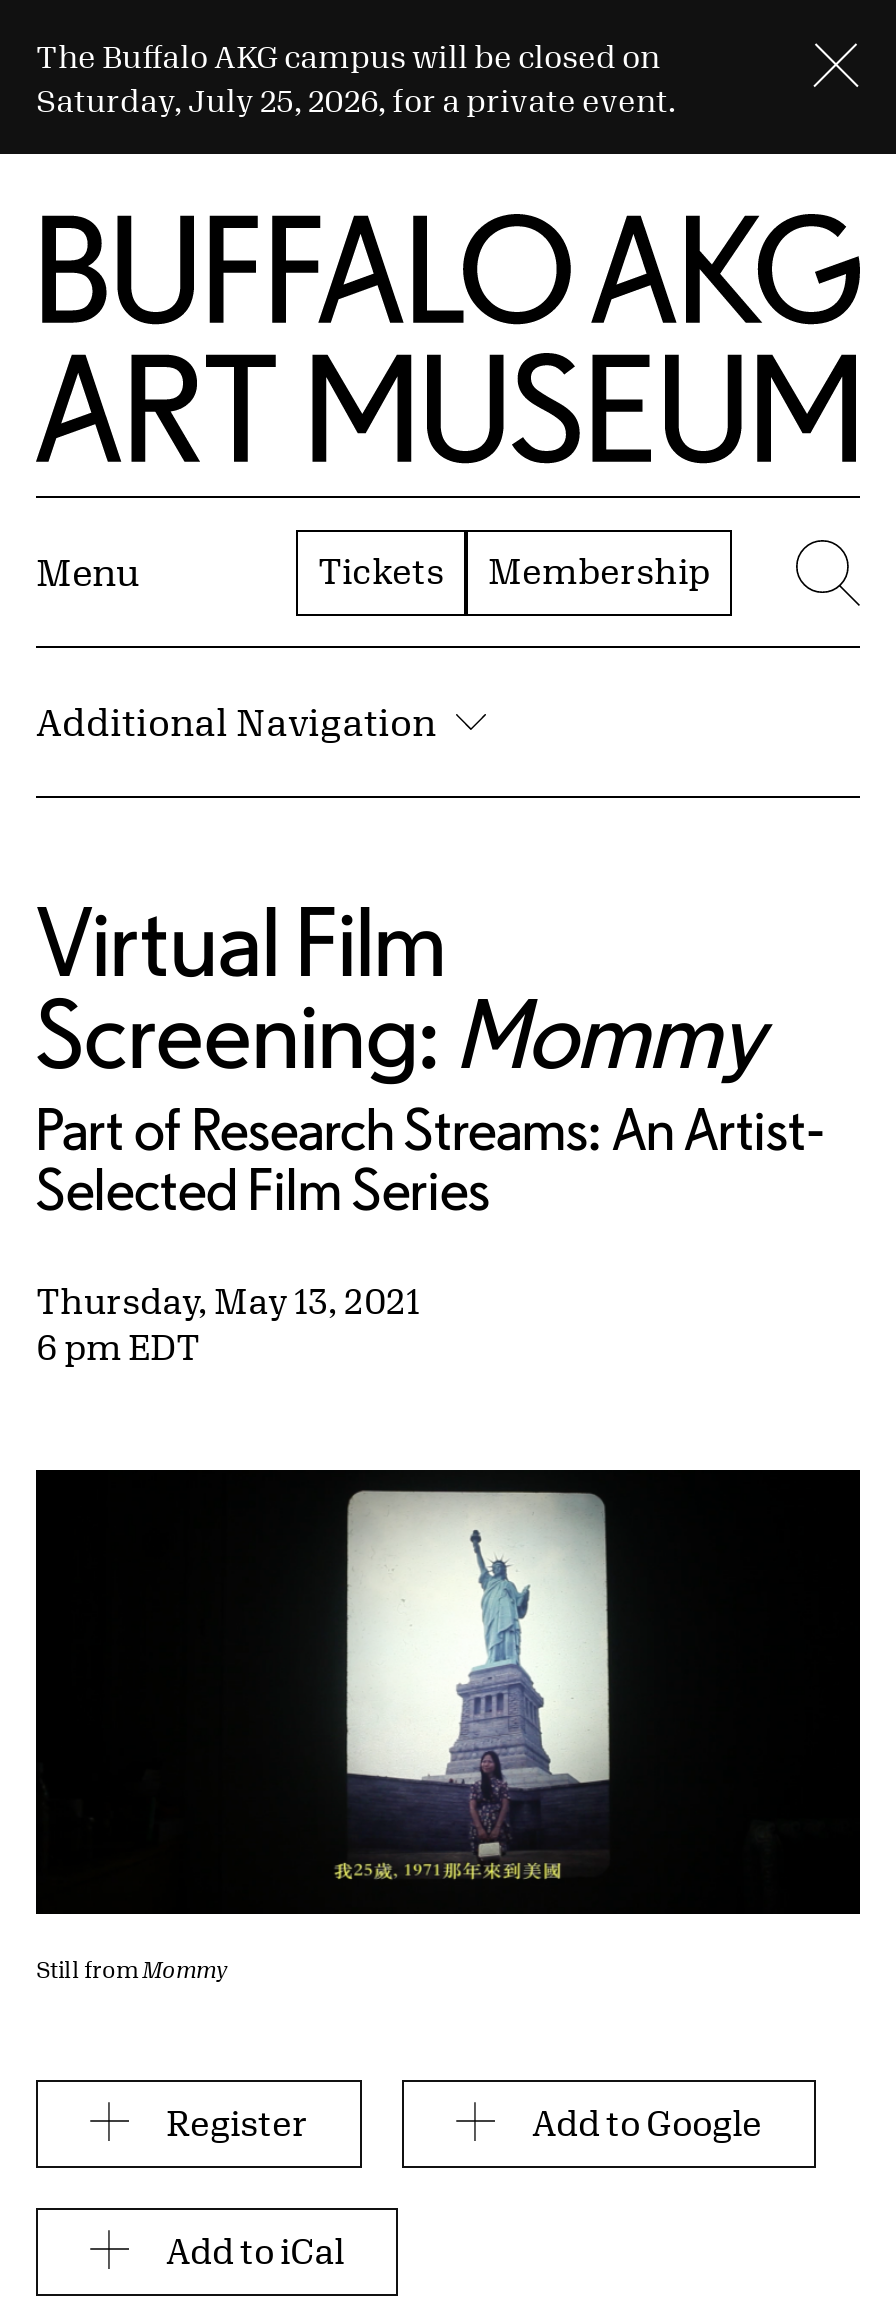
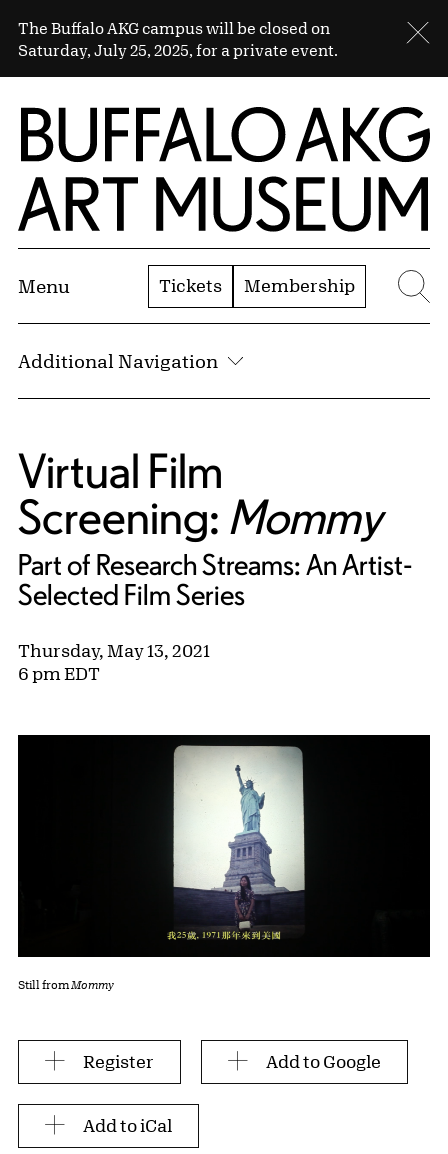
[36,82,676,118] Saturday, July 25, 2026, for a private event. -> [18,41,338,59] Saturday, July 25, 2025, for a private event.

